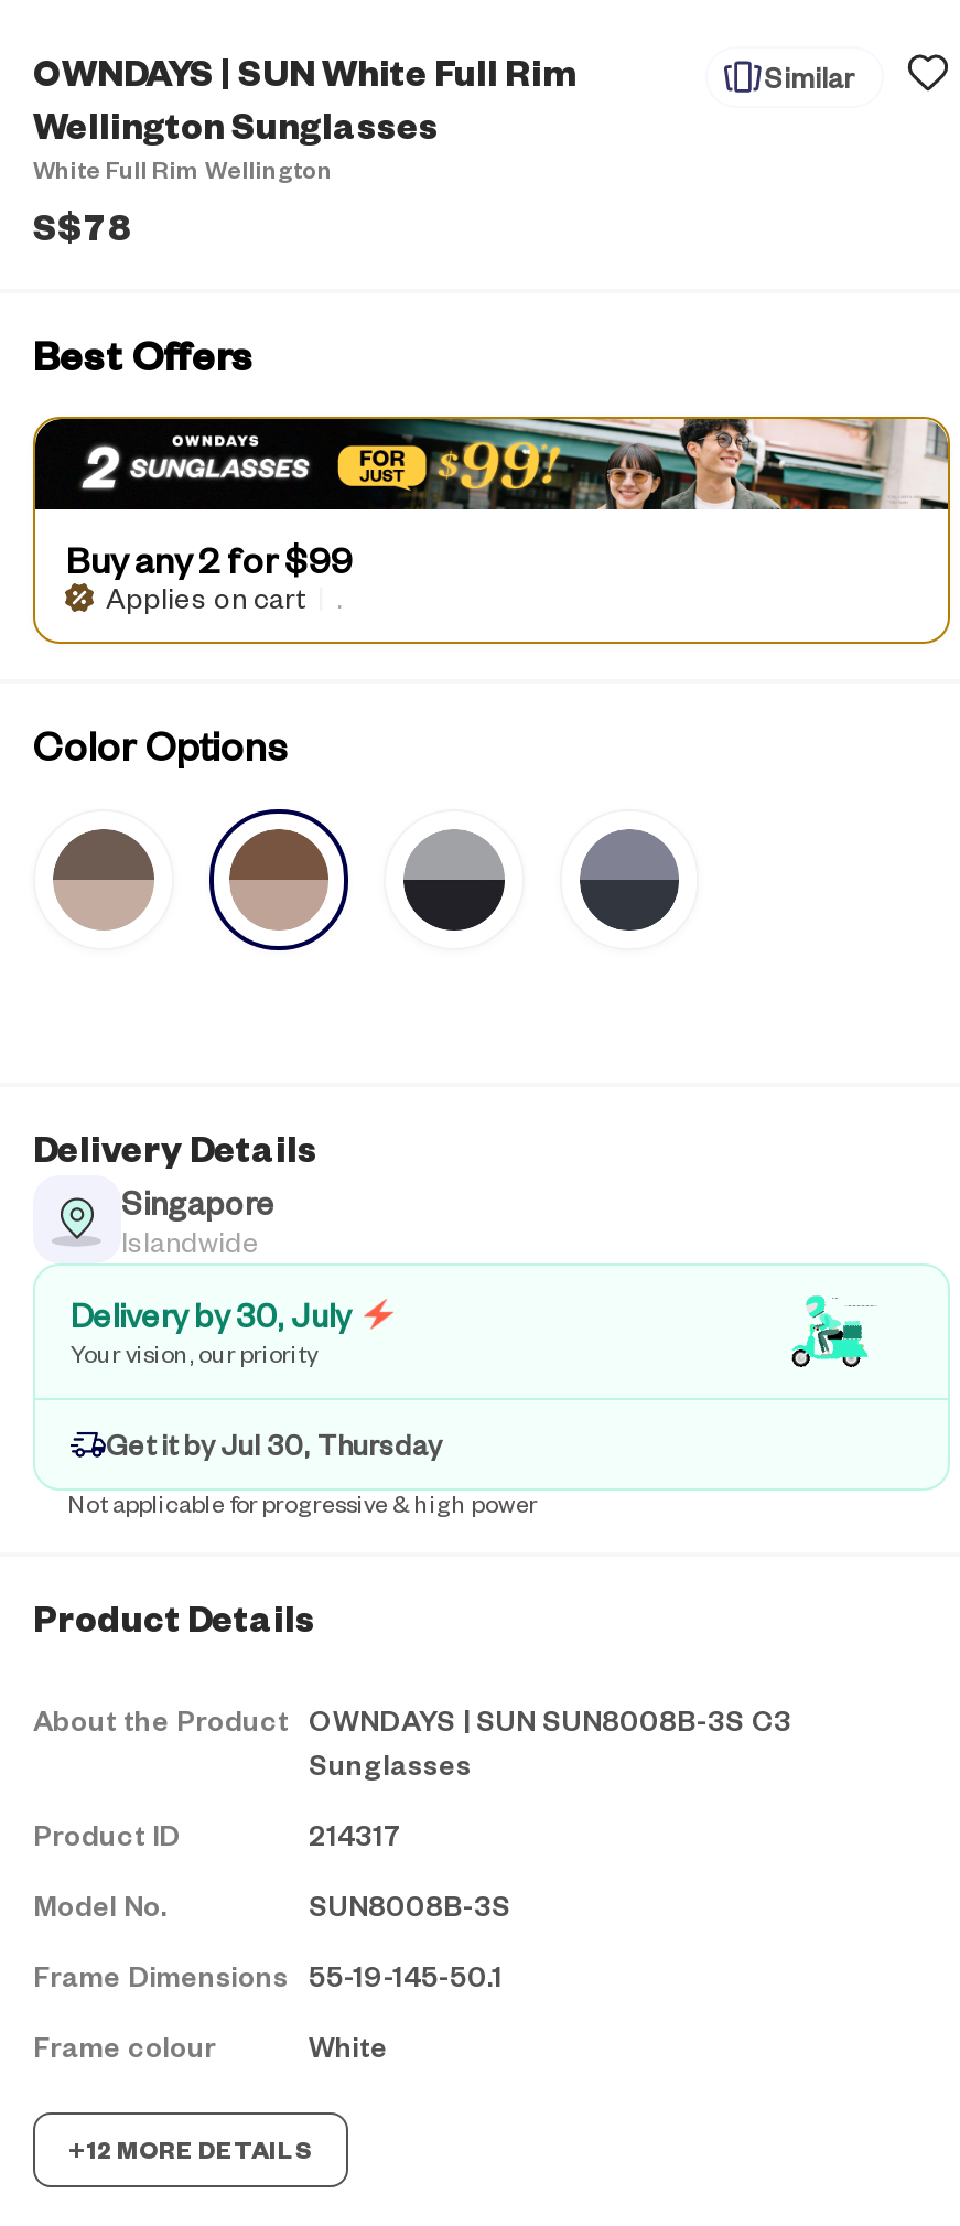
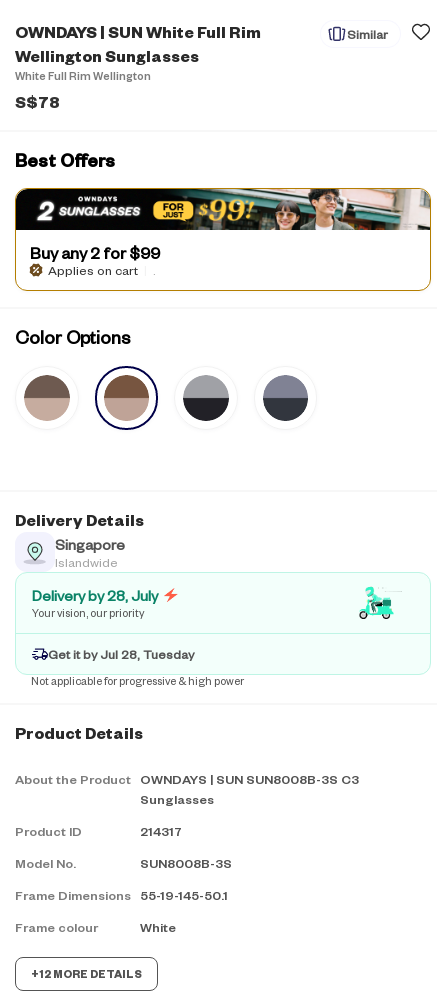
[71,1294,350,1334] Delivery by 30, July -> [32,586,158,604] Delivery by 28, July
[106,1427,441,1462] Get it by Jul 30, Thursday -> [48,646,194,662] Get it by Jul 28, Tuesday

